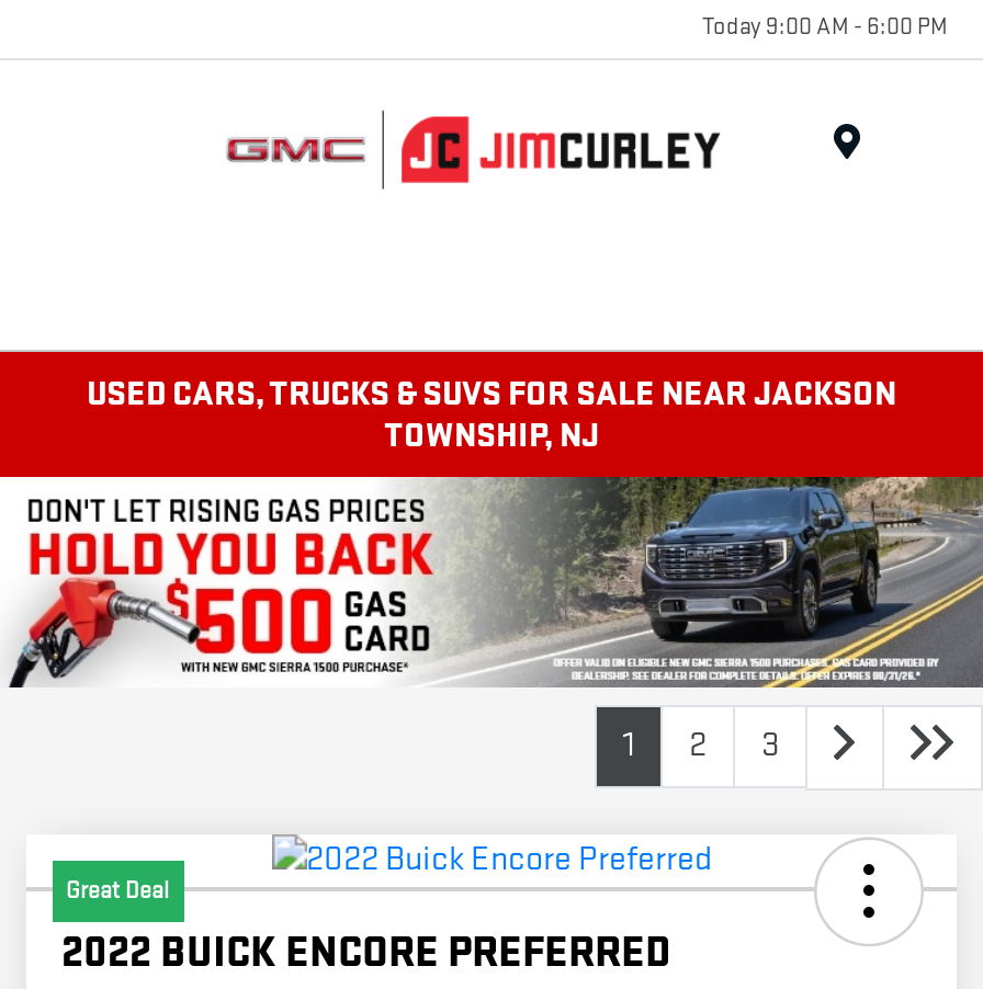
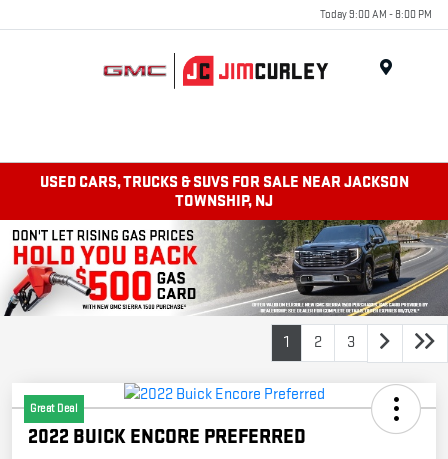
[702,11,948,39] Today 9:00 AM - 6:00 PM -> [320,7,432,20] Today 9:00 AM - 8:00 PM

